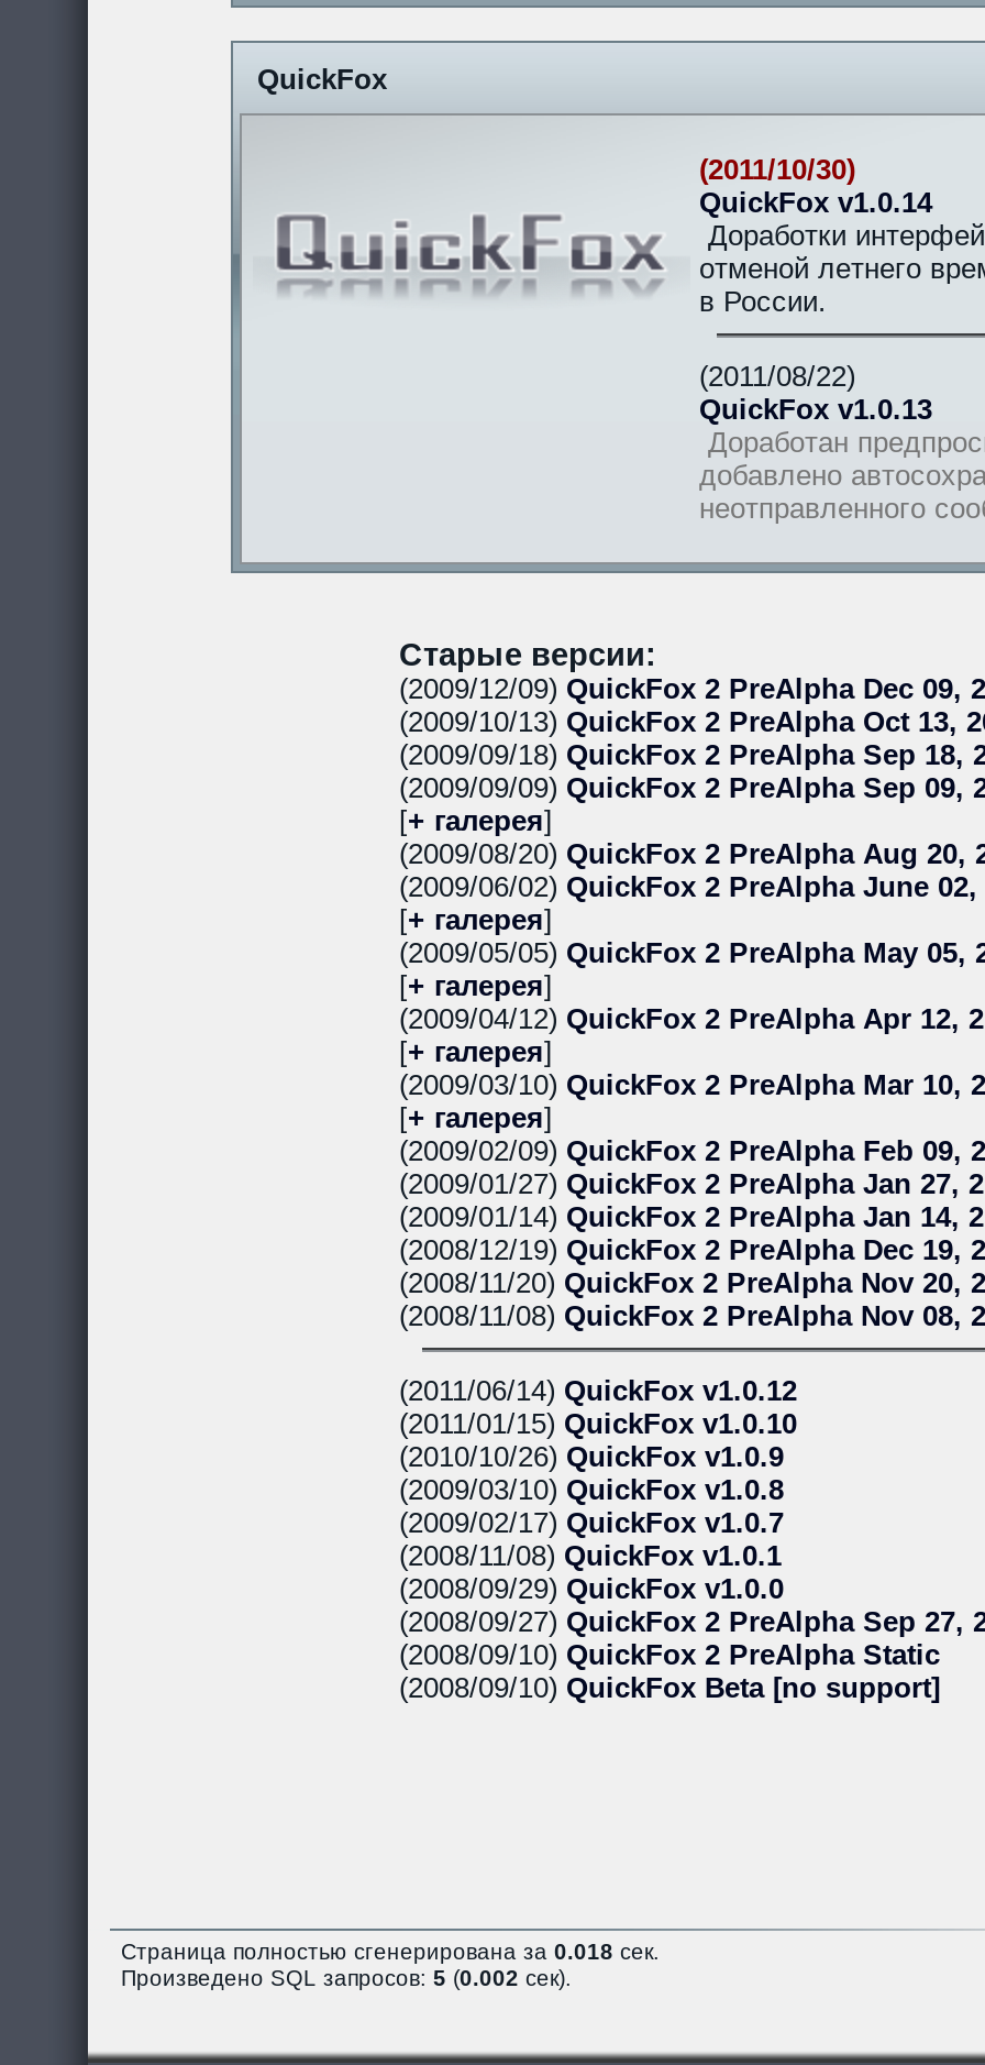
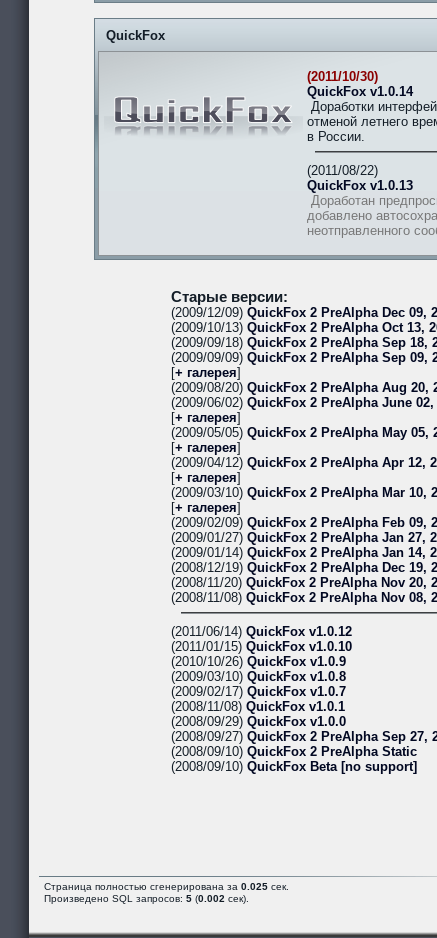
[121,1940,660,1964] Страница полностью сгенерирована за 0.018 сек. -> [44,881,289,892] Страница полностью сгенерирована за 0.025 сек.

